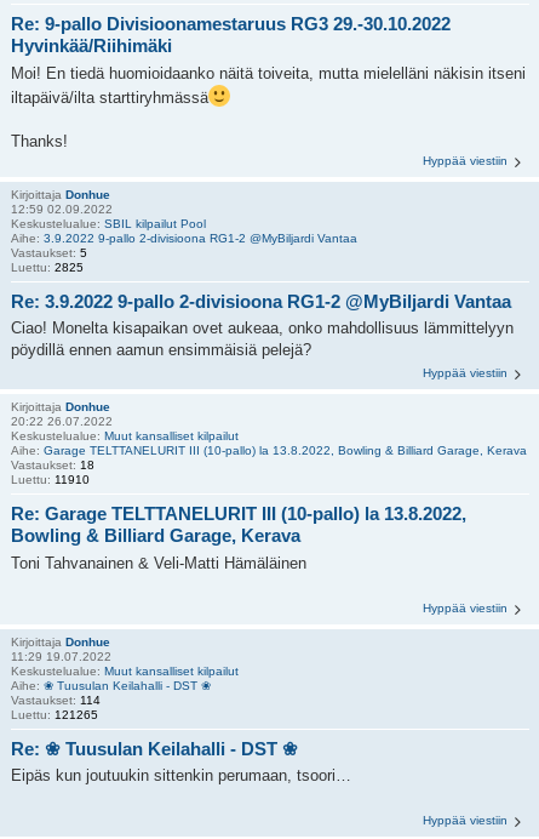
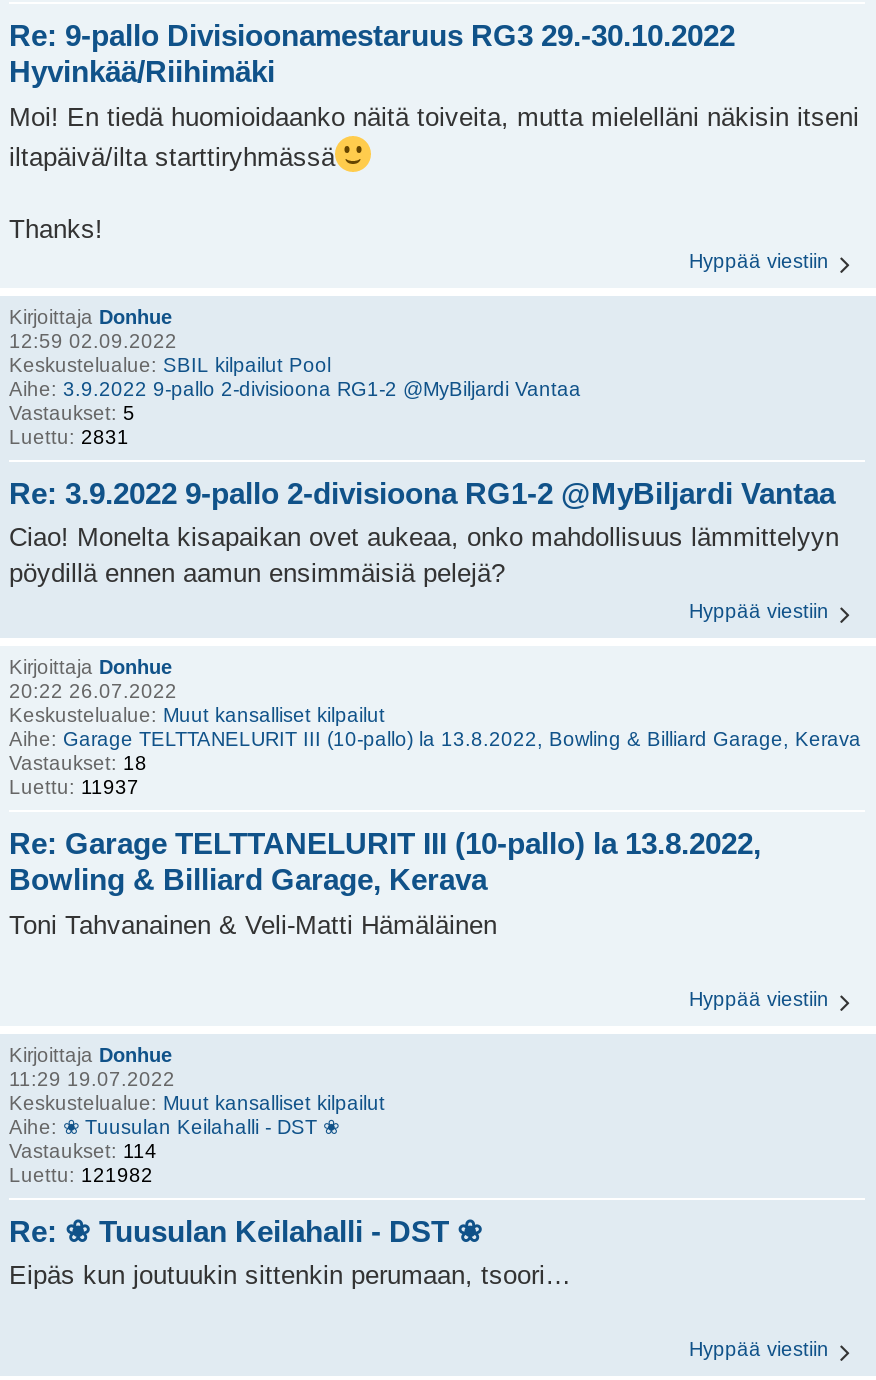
[11,260,84,273] Luettu: 2825 -> [9,425,129,447] Luettu: 2831
[11,473,90,486] Luettu: 11910 -> [9,776,139,798] Luettu: 11937
[11,707,98,721] Luettu: 121265 -> [9,1163,153,1185] Luettu: 121982

